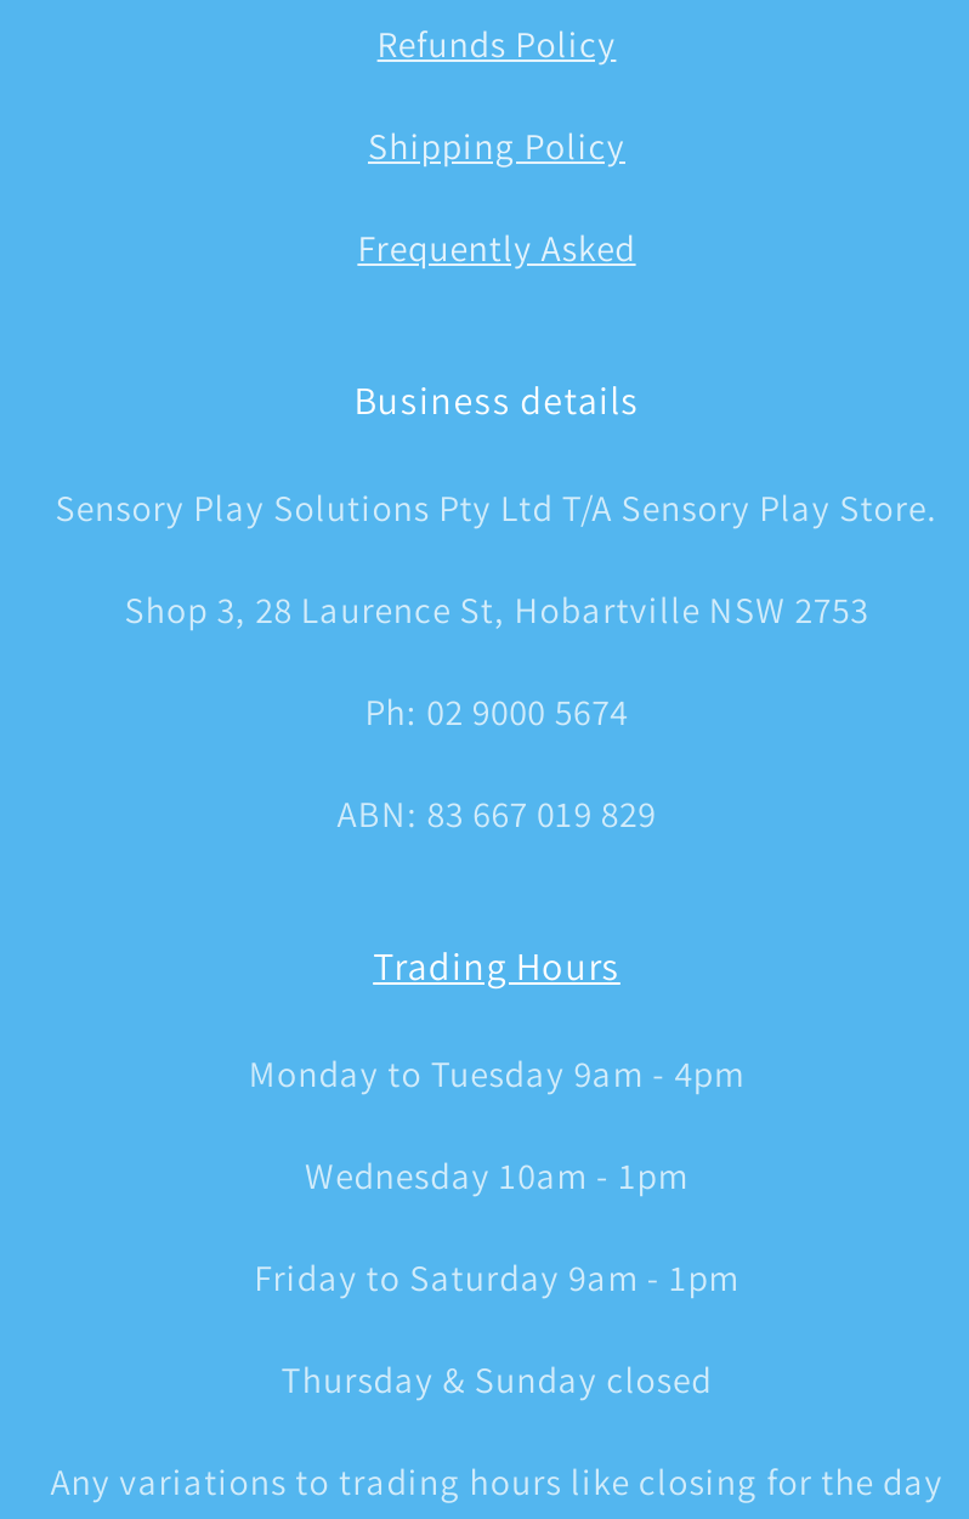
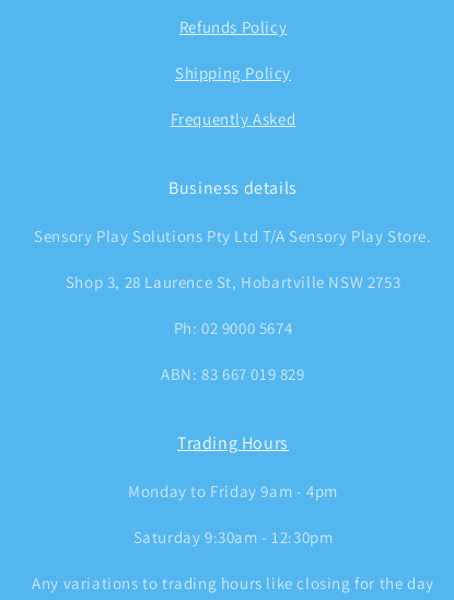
[249,1051,745,1403] Monday to Tuesday 9am - 4pm | Wednesday 10am - 1pm | Friday to Saturday 9am - 1pm | Thursday & Sunday closed -> [128,481,338,548] Monday to Friday 9am - 4pm | Saturday 9:30am - 12:30pm

